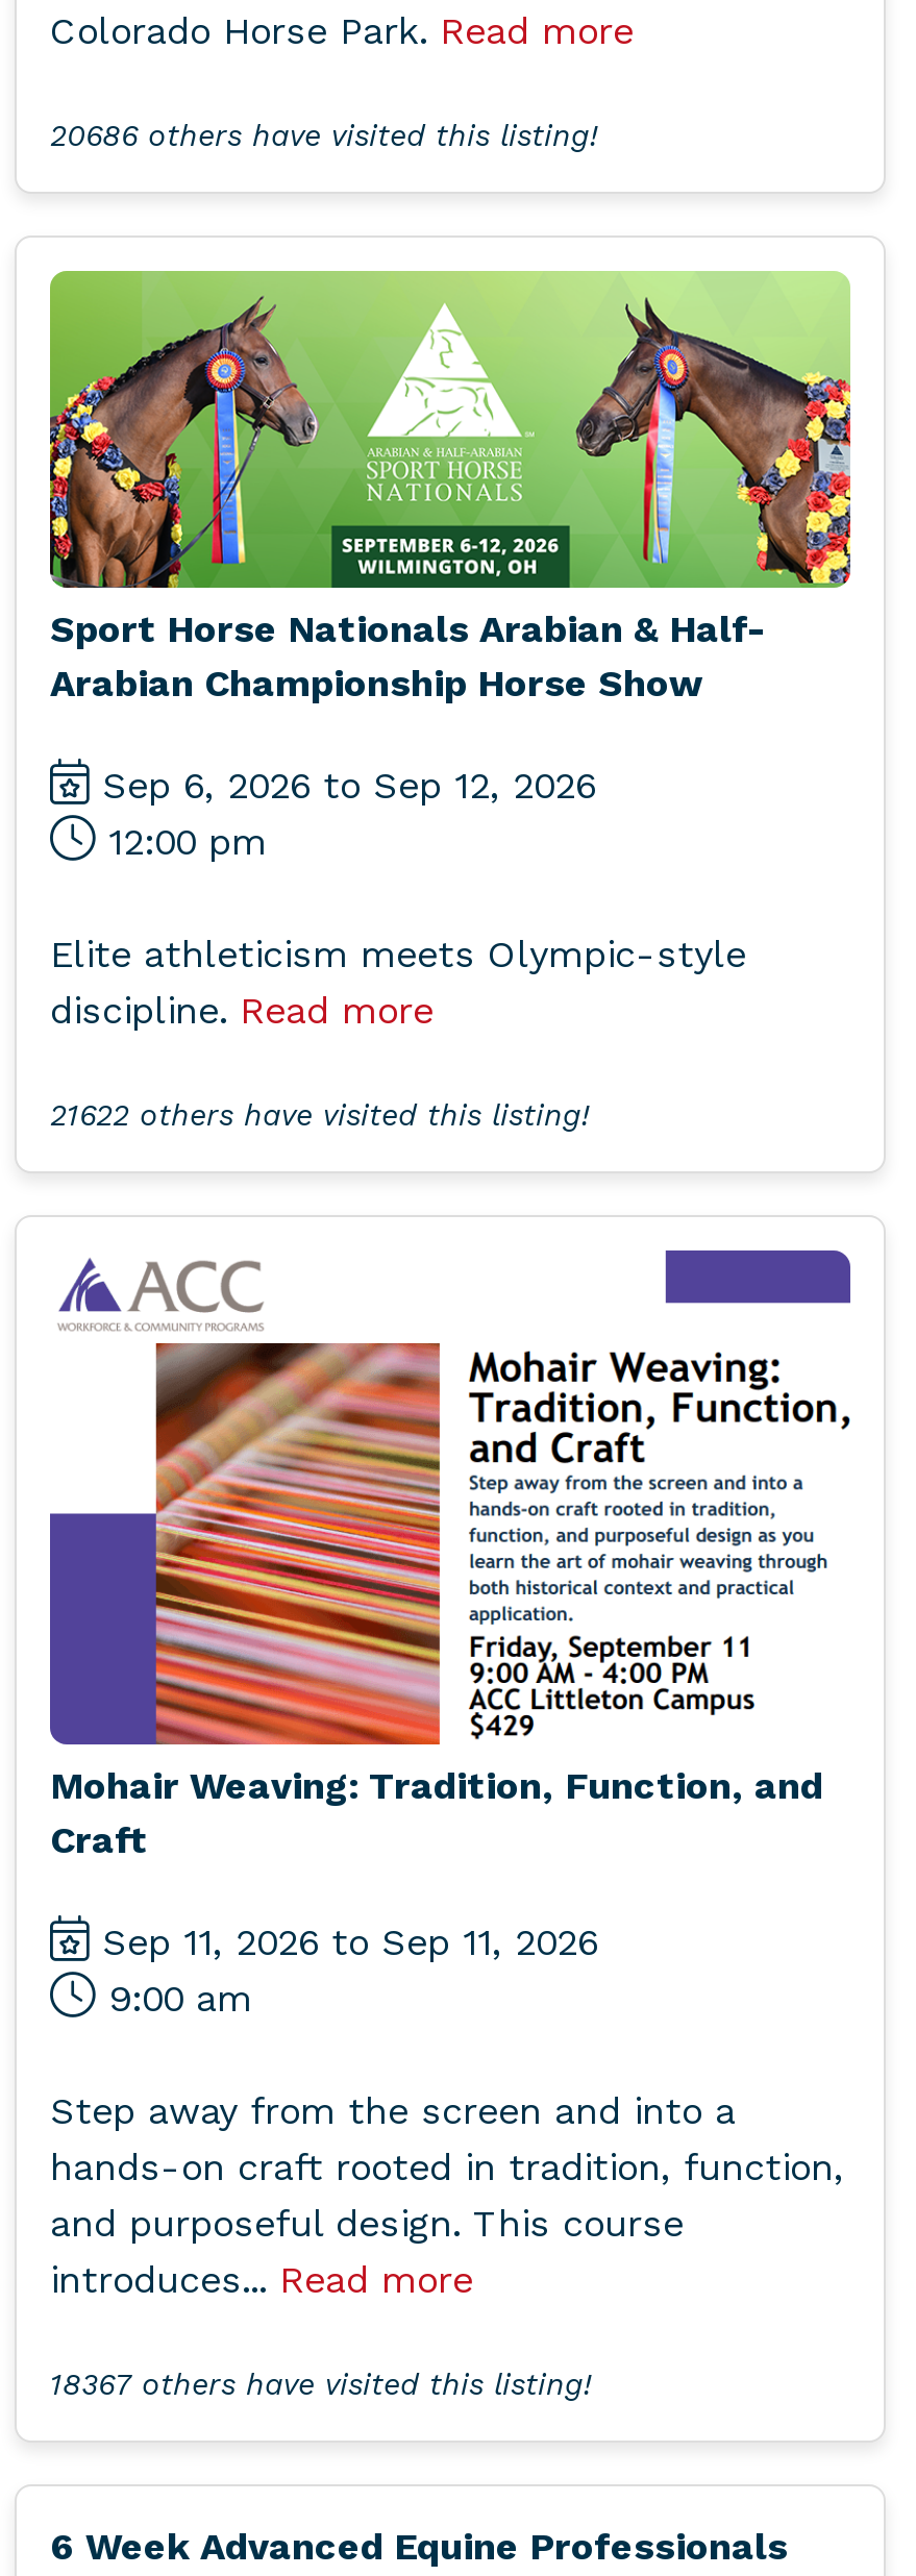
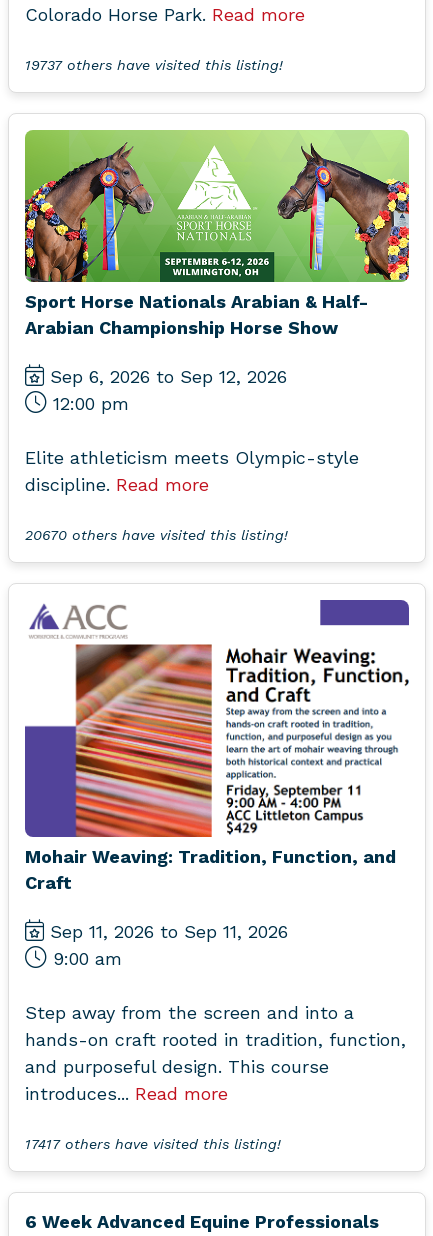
[50,118,598,152] 20686 others have visited this listing! -> [25,57,283,73] 19737 others have visited this listing!
[50,1098,590,1131] 21622 others have visited this listing! -> [25,527,288,543] 20670 others have visited this listing!
[50,2368,592,2401] 18367 others have visited this listing! -> [25,1136,281,1152] 17417 others have visited this listing!

